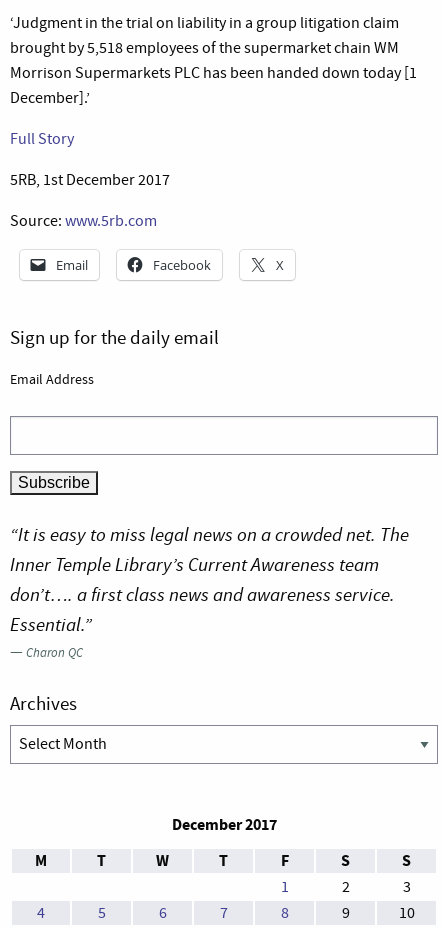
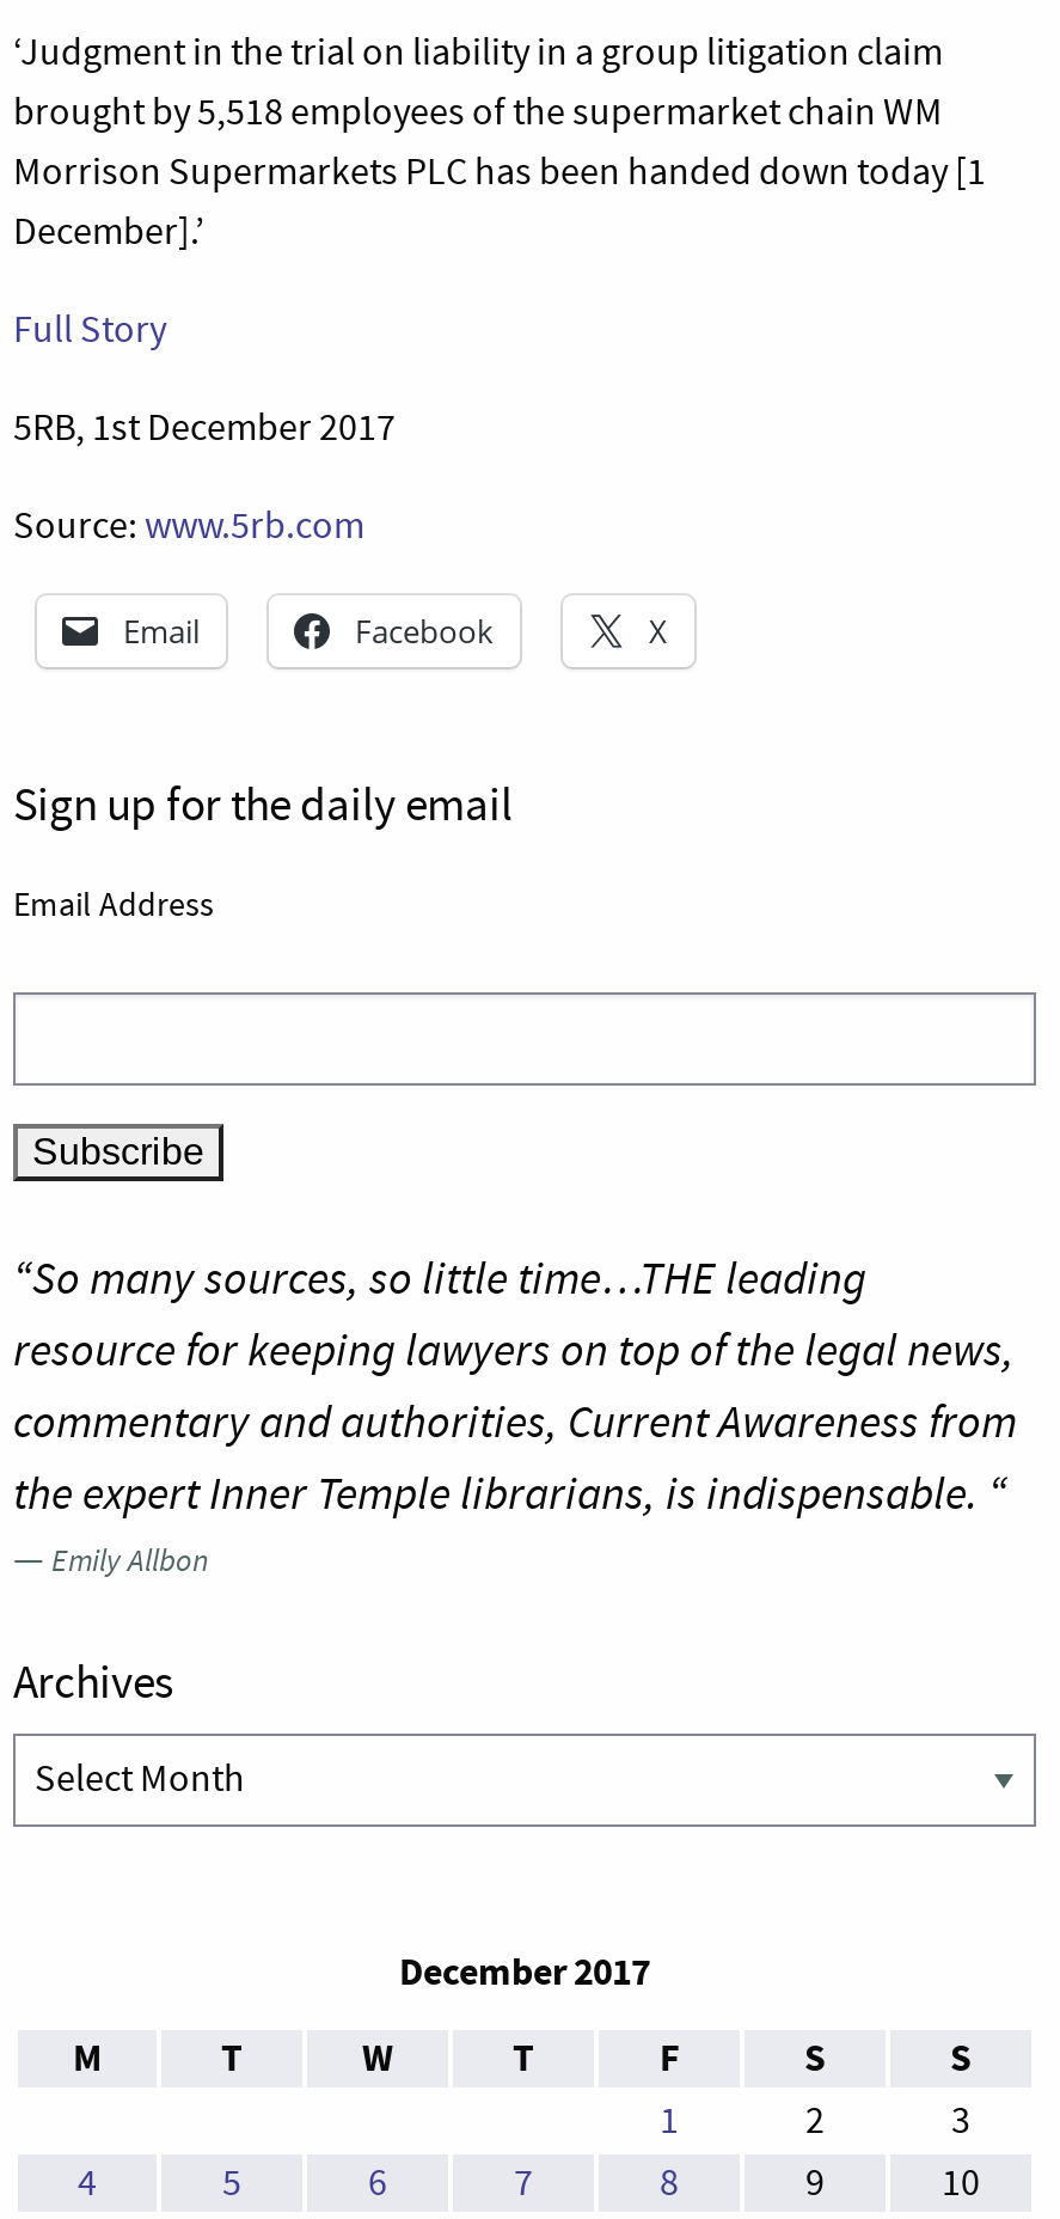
[10,522,409,662] “It is easy to miss legal news on a crowded net. The | Inner Temple Library’s Current Awareness team | don’t…. a first class news and awareness service. | Essential.” | — Charon QC -> [13,1249,1017,1583] “So many sources, so little time…THE leading | resource for keeping lawyers on top of the legal news, | commentary and authorities, Current Awareness from | the expert Inner Temple librarians, is indispensable. “ | — Emily Allbon

